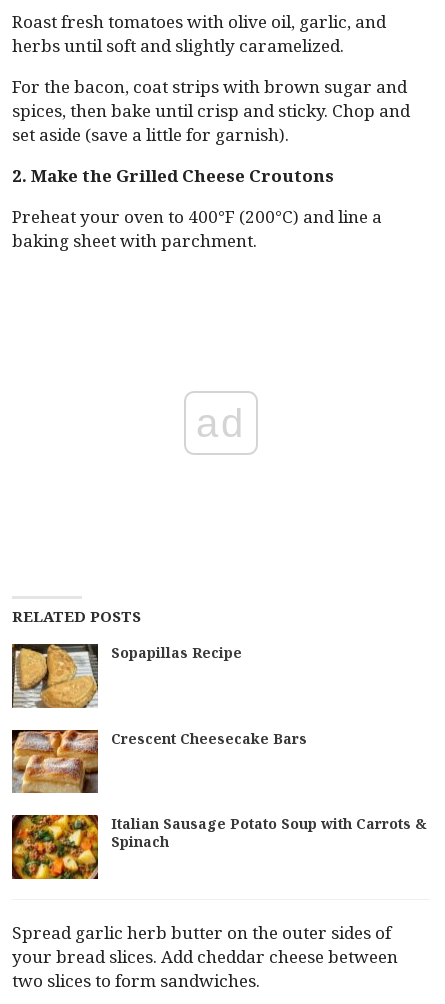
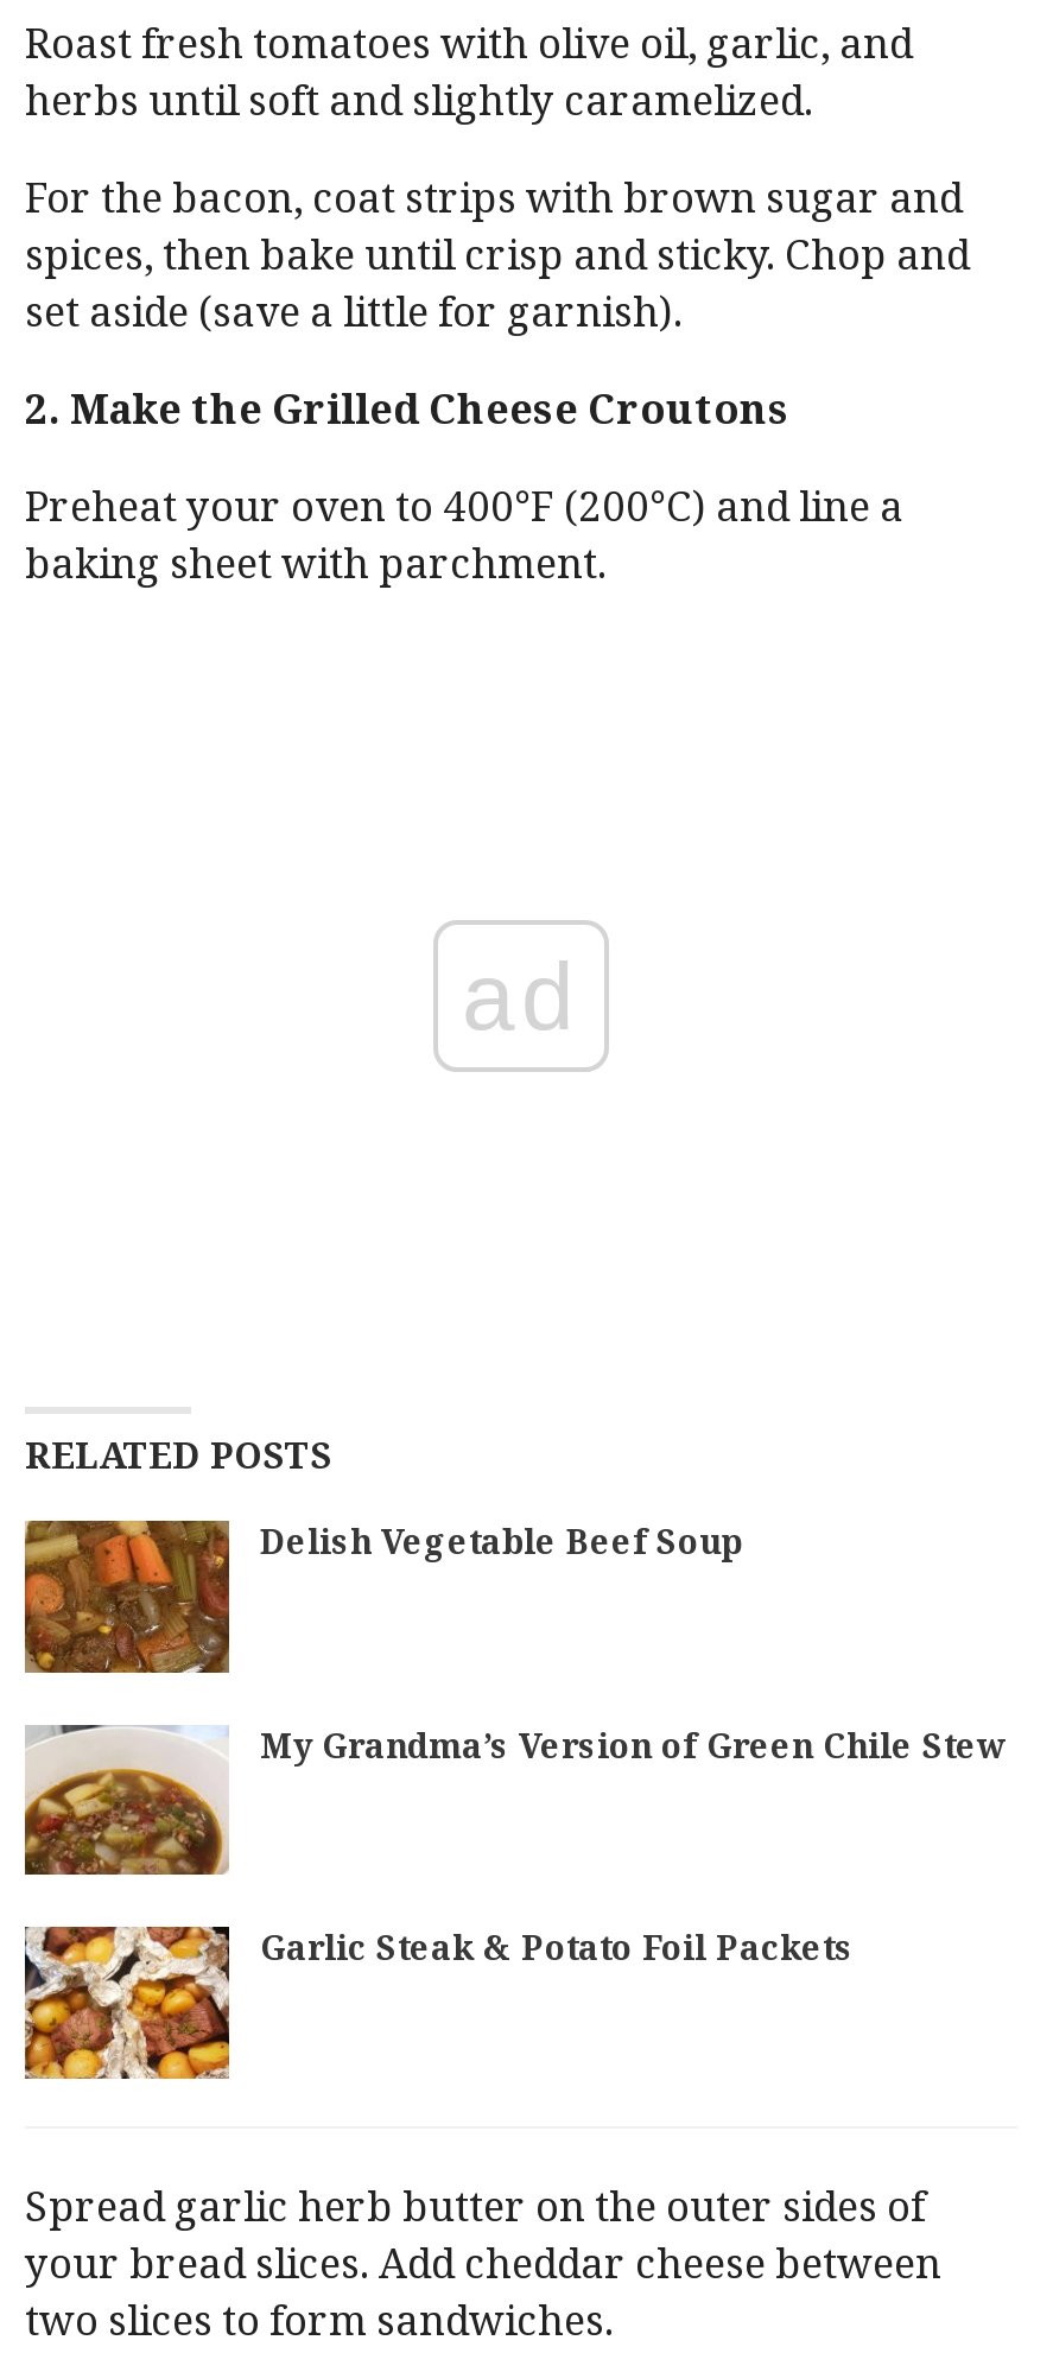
[11,643,242,709] [image] | Sopapillas Recipe -> [23,1518,742,1675] [image] | Delish Vegetable Beef Soup
[11,729,307,794] [image] | Crescent Cheesecake Bars -> [23,1722,1006,1877] [image] | My Grandma’s Version of Green Chile Stew
[11,814,427,880] [image] | Italian Sausage Potato Soup with Carrots & | Spinach -> [23,1924,854,2081] [image] | Garlic Steak & Potato Foil Packets

